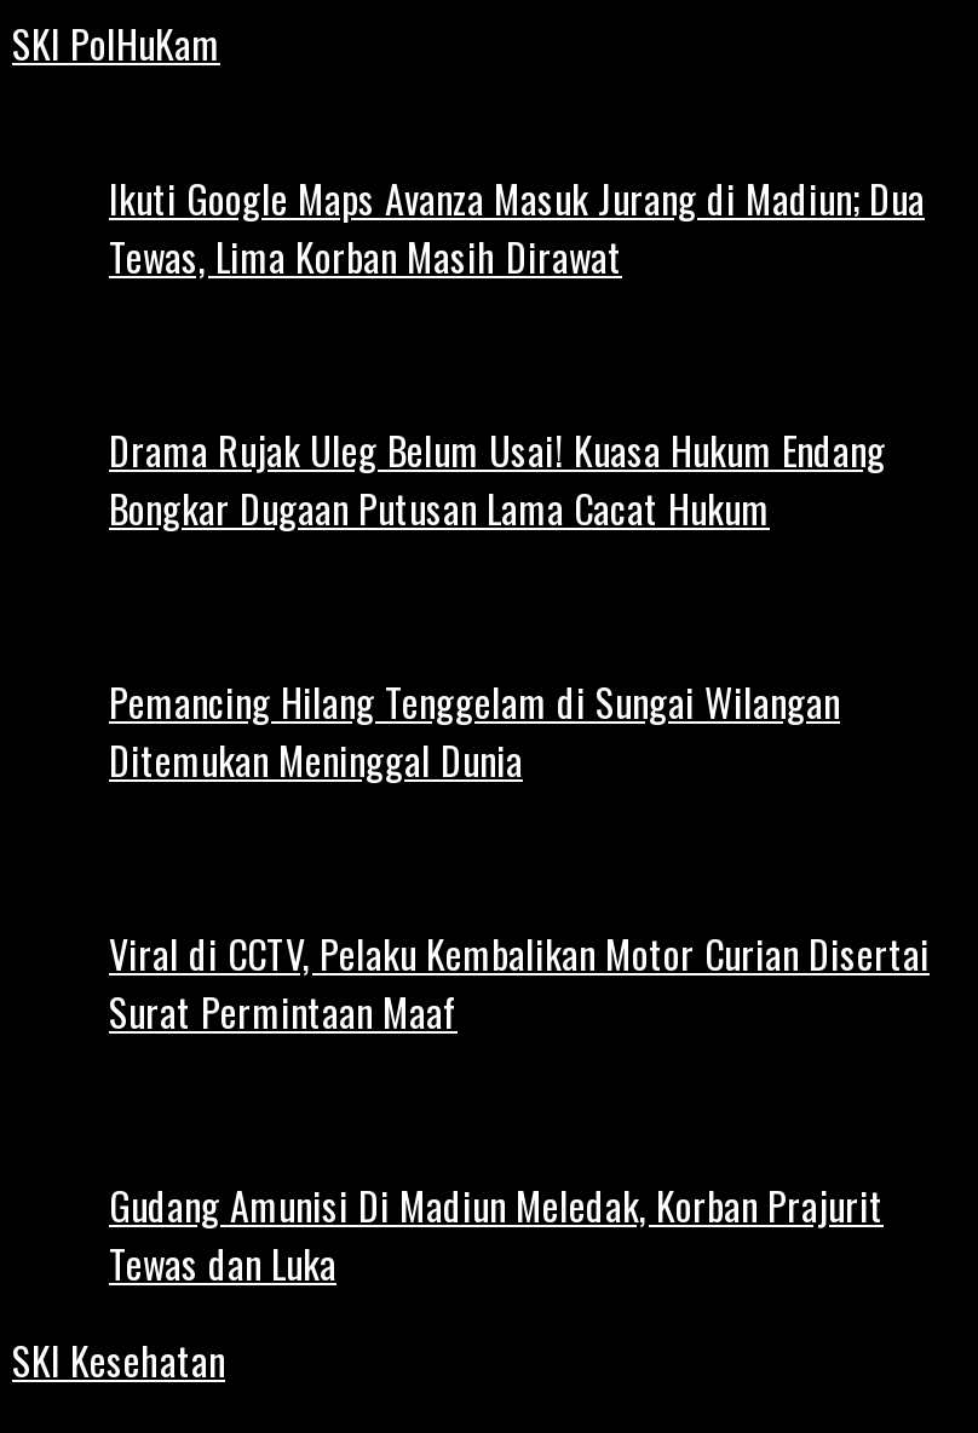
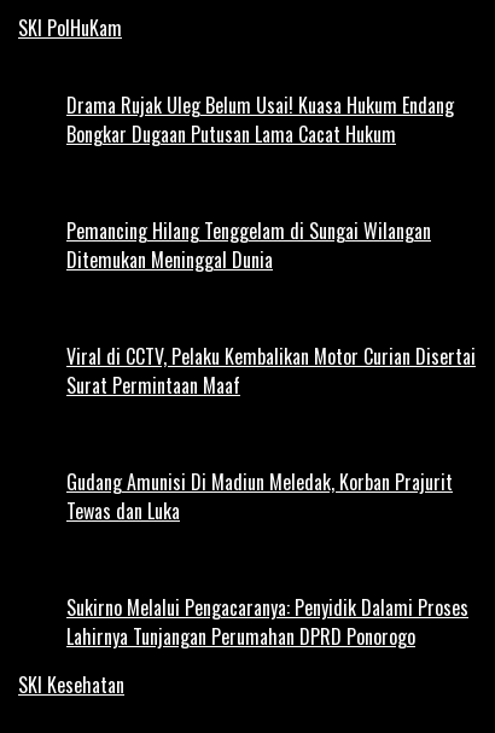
[109,170,925,287] Ikuti Google Maps Avanza Masuk Jurang di Madiun; Dua | Tewas, Lima Korban Masih Dirawat -> none
moved [109,422,930,1294] -> [66,91,476,526]: Drama Rujak Uleg Belum Usai! Kuasa Hukum Endang | Bongkar Dugaan Putusan Lama Cacat Hukum | Pemancing Hilang Tenggelam di Sungai Wilangan | Ditemukan Meninggal Dunia | Viral di CCTV, Pelaku Kembalikan Motor Curian Disertai | Surat Permintaan Maaf | Gudang Amunisi Di Madiun Meledak, Korban Prajurit | Tewas dan Luka
none -> [66,593,468,651] Sukirno Melalui Pengacaranya: Penyidik Dalami Proses | Lahirnya Tunjangan Perumahan DPRD Ponorogo

